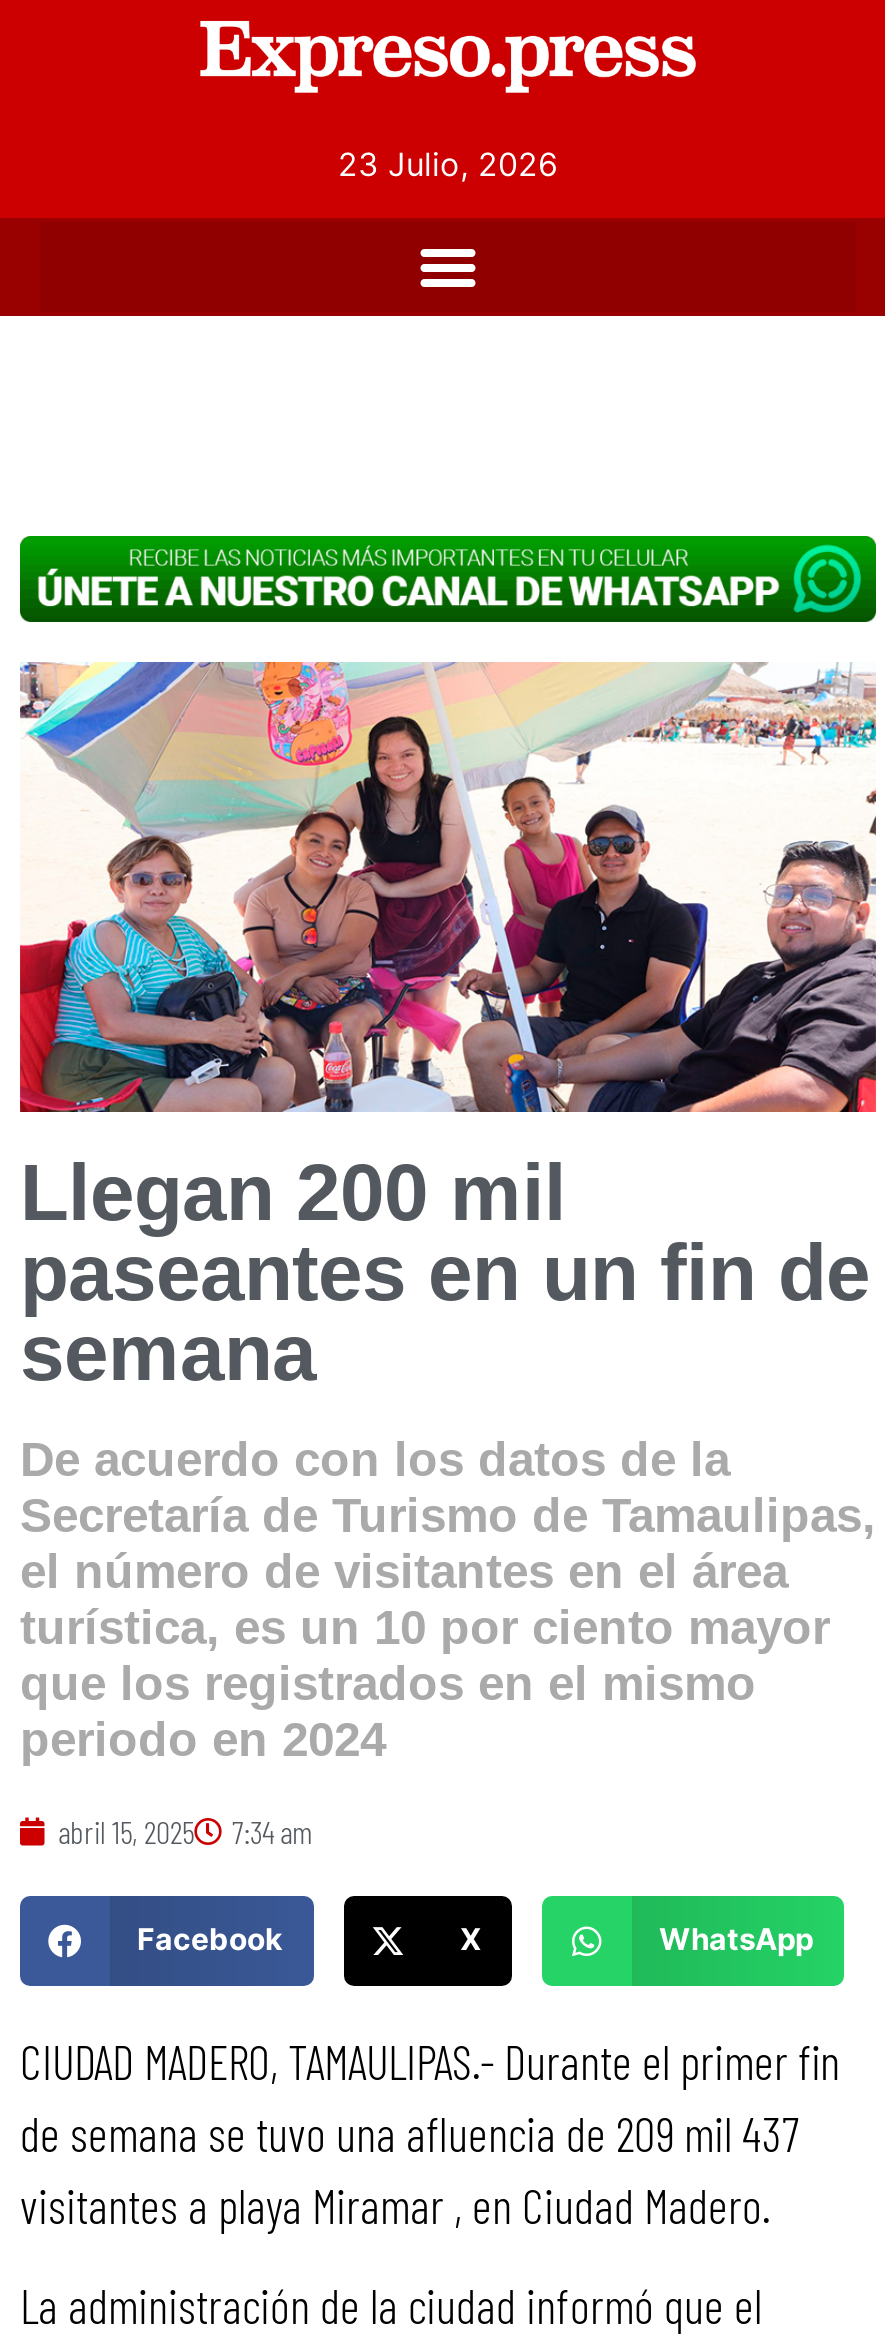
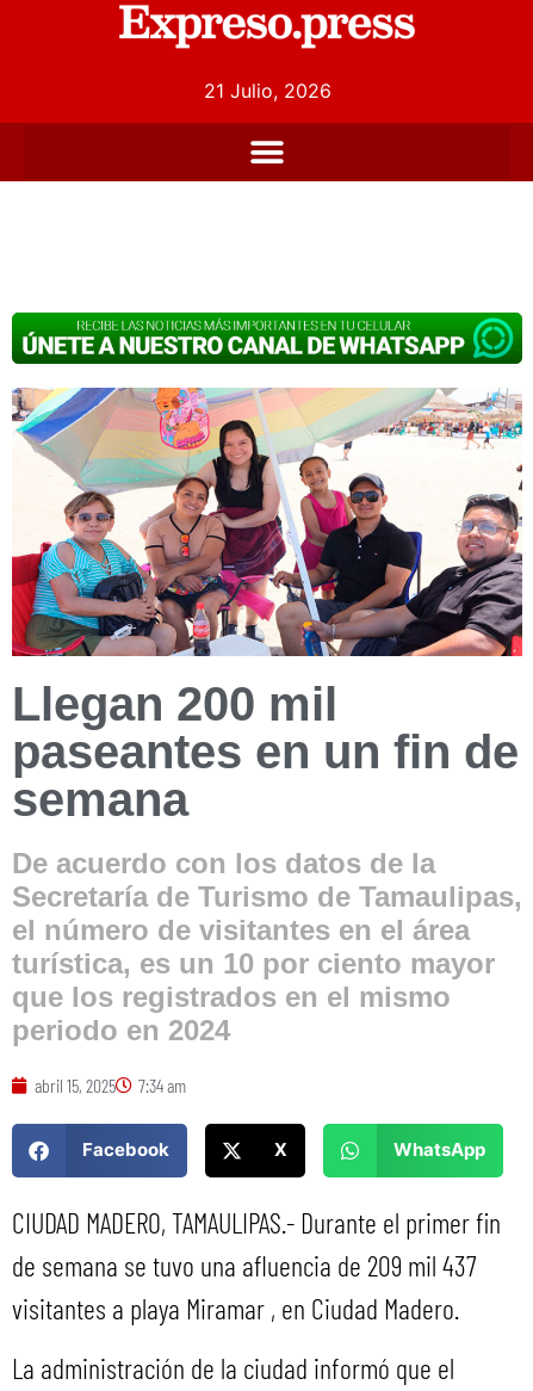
[338,145,558,185] 23 Julio, 2026 -> [203,79,331,103] 21 Julio, 2026

